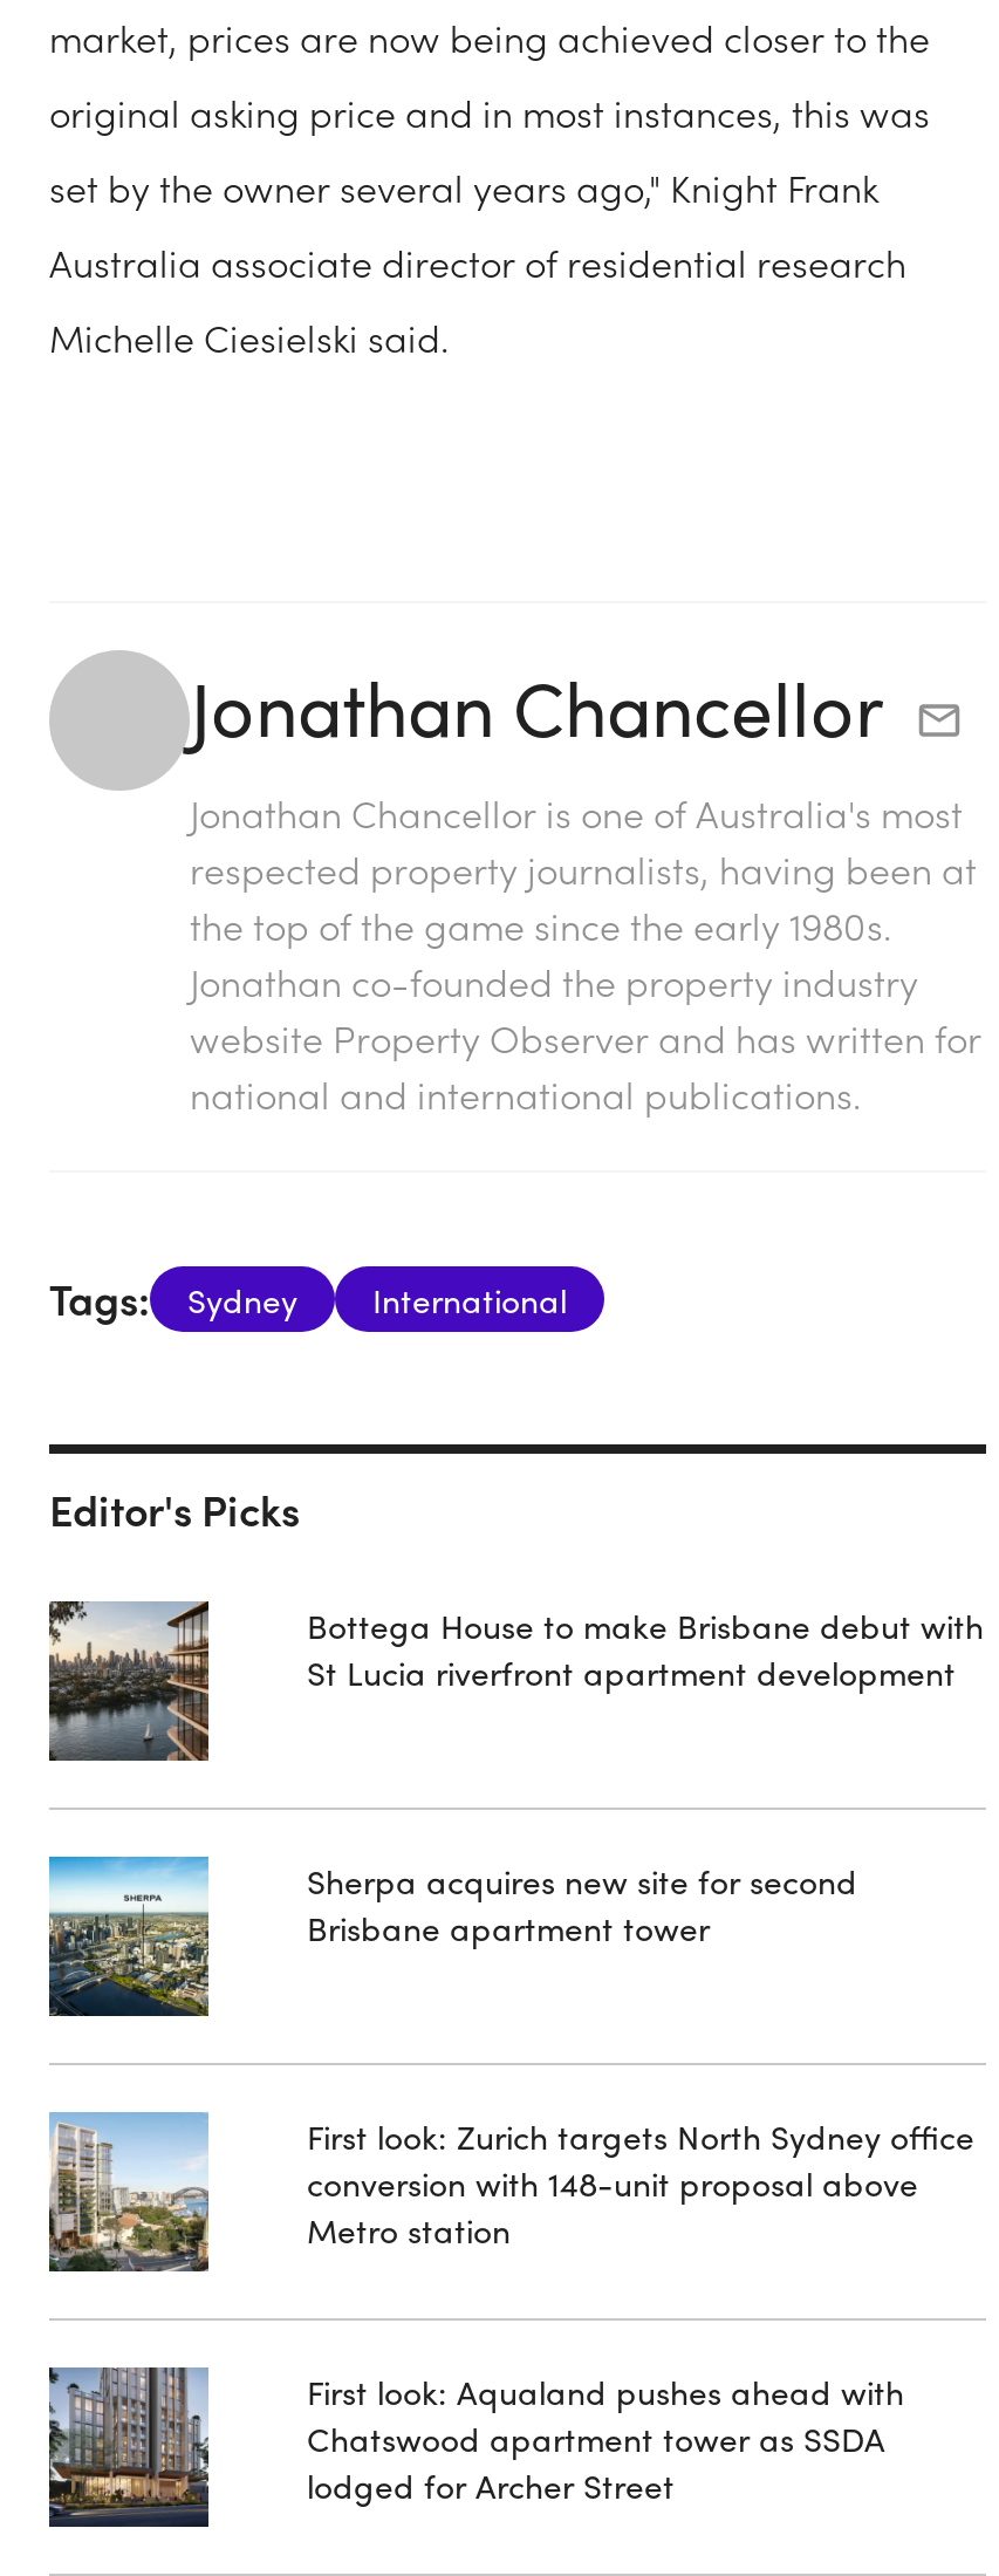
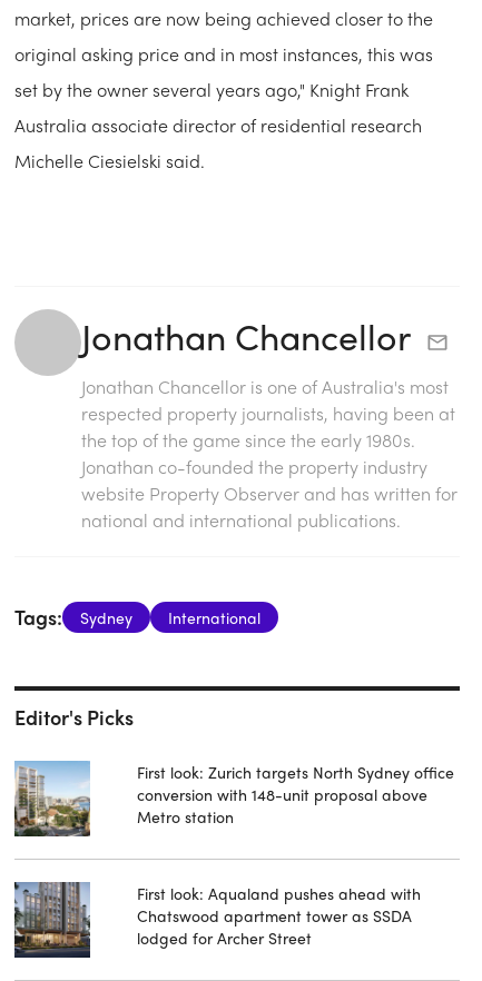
[47,1599,211,1761] [image] -> none
[307,1601,984,1695] Bottega House to make Brisbane debut with | St Lucia riverfront apartment development -> none
[47,1854,211,2016] [image] -> none
[307,1857,857,1950] Sherpa acquires new site for second | Brisbane apartment tower -> none

